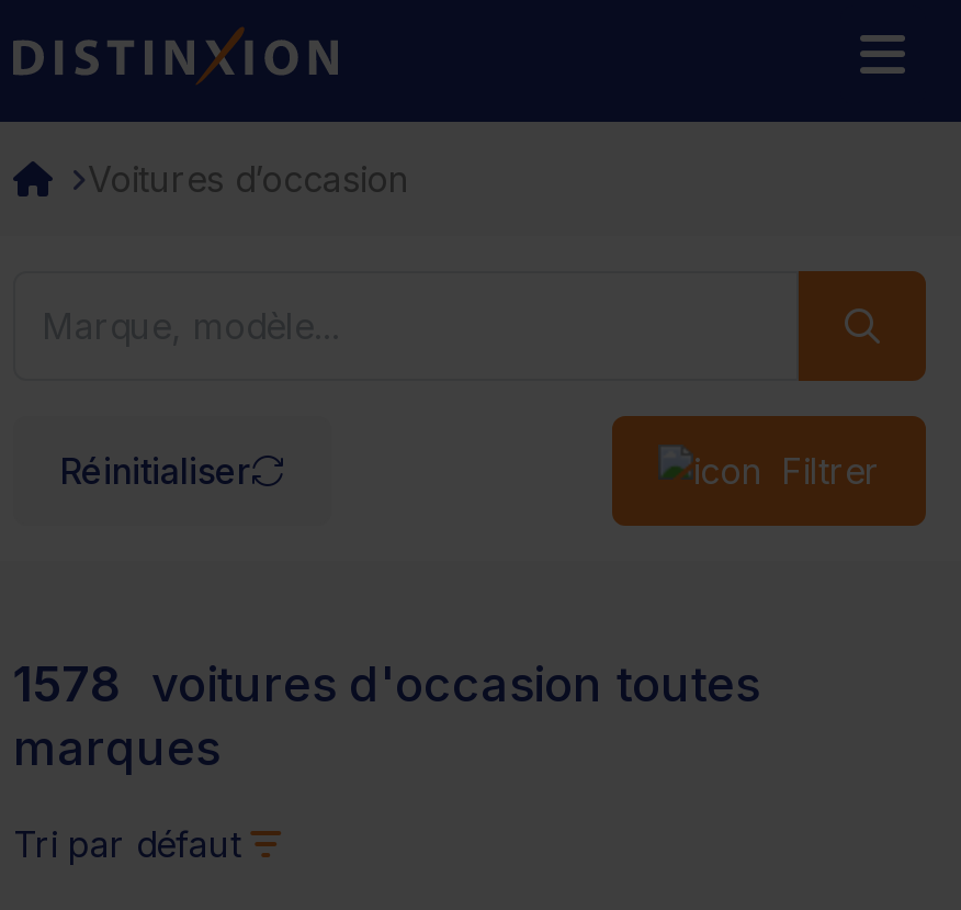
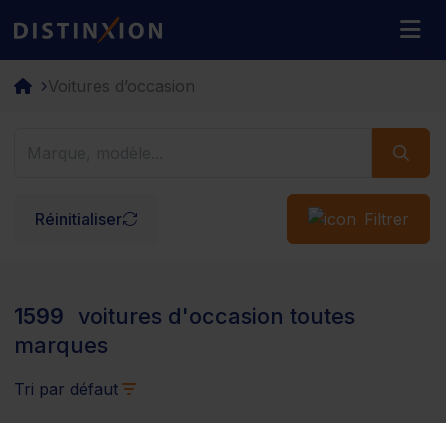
[13,655,759,712] 1578 voitures d'occasion toutes -> [14,303,355,329] 1599 voitures d'occasion toutes

